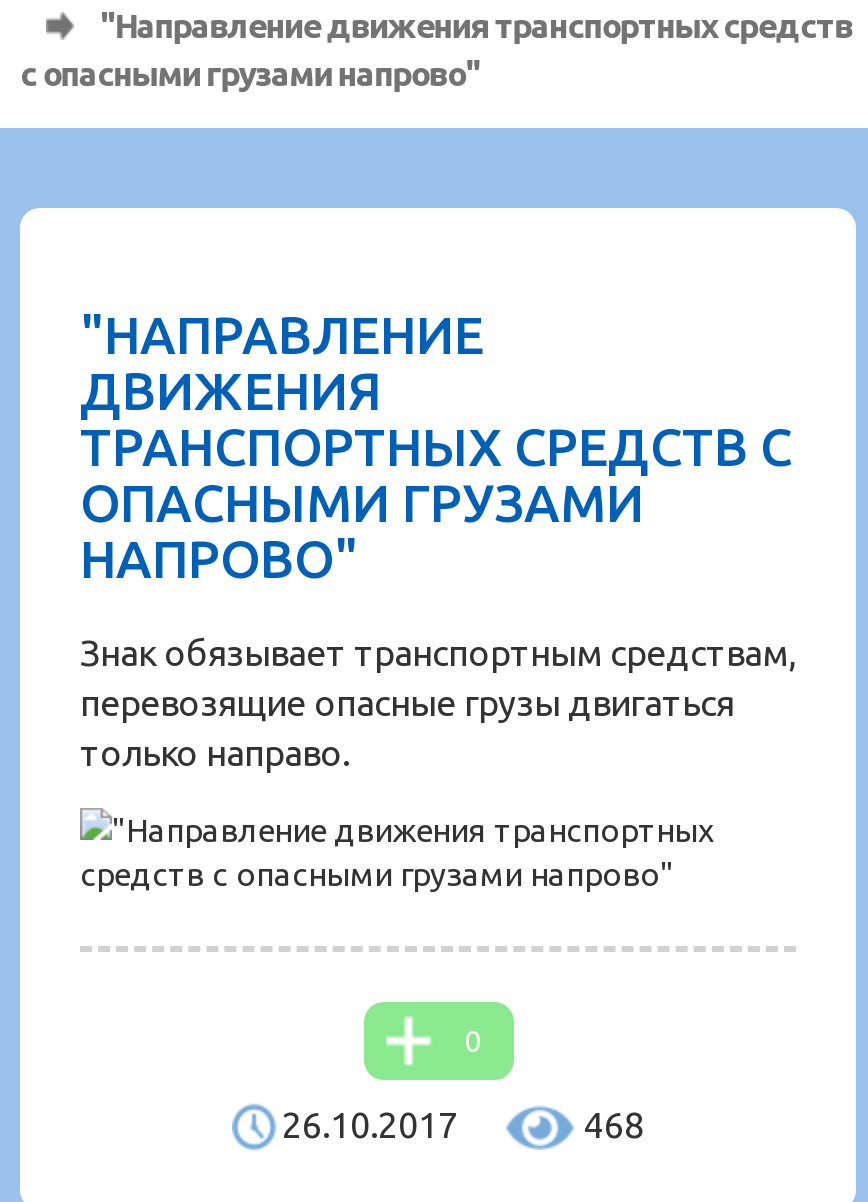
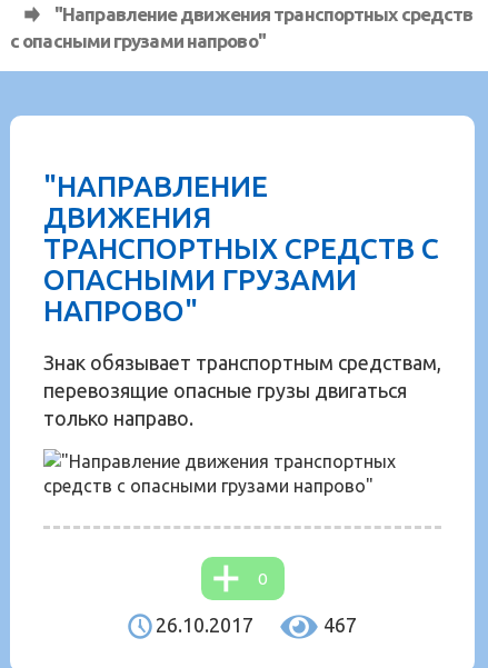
[584,1104,644,1144] 468 -> [323,614,357,636] 467

